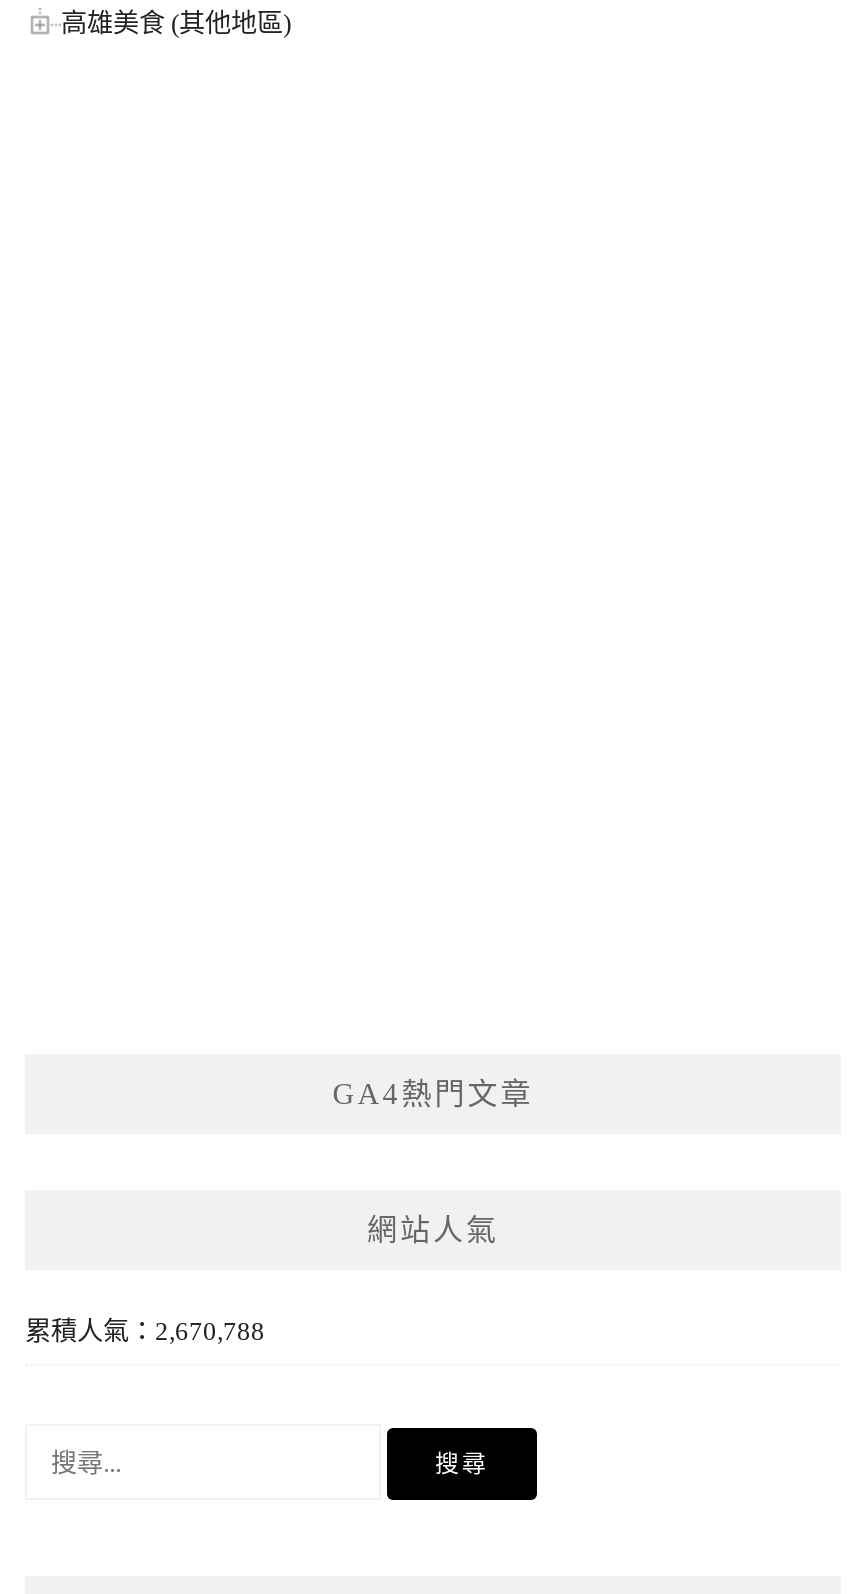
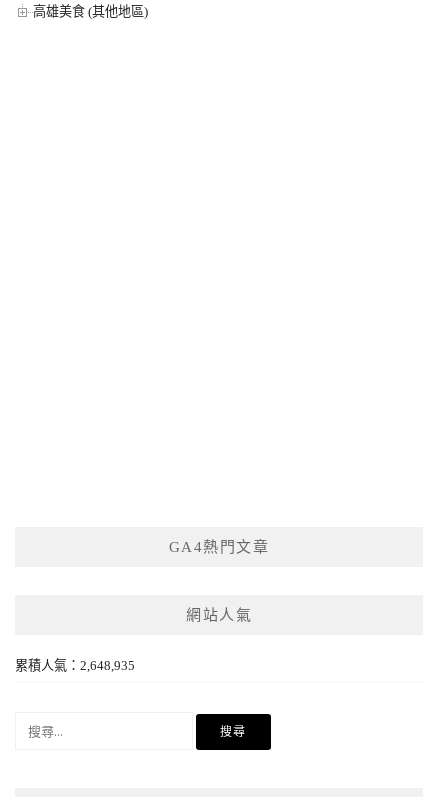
[25,1317,265,1347] 累積人氣：2,670,788 -> [15,658,135,673] 累積人氣：2,648,935

